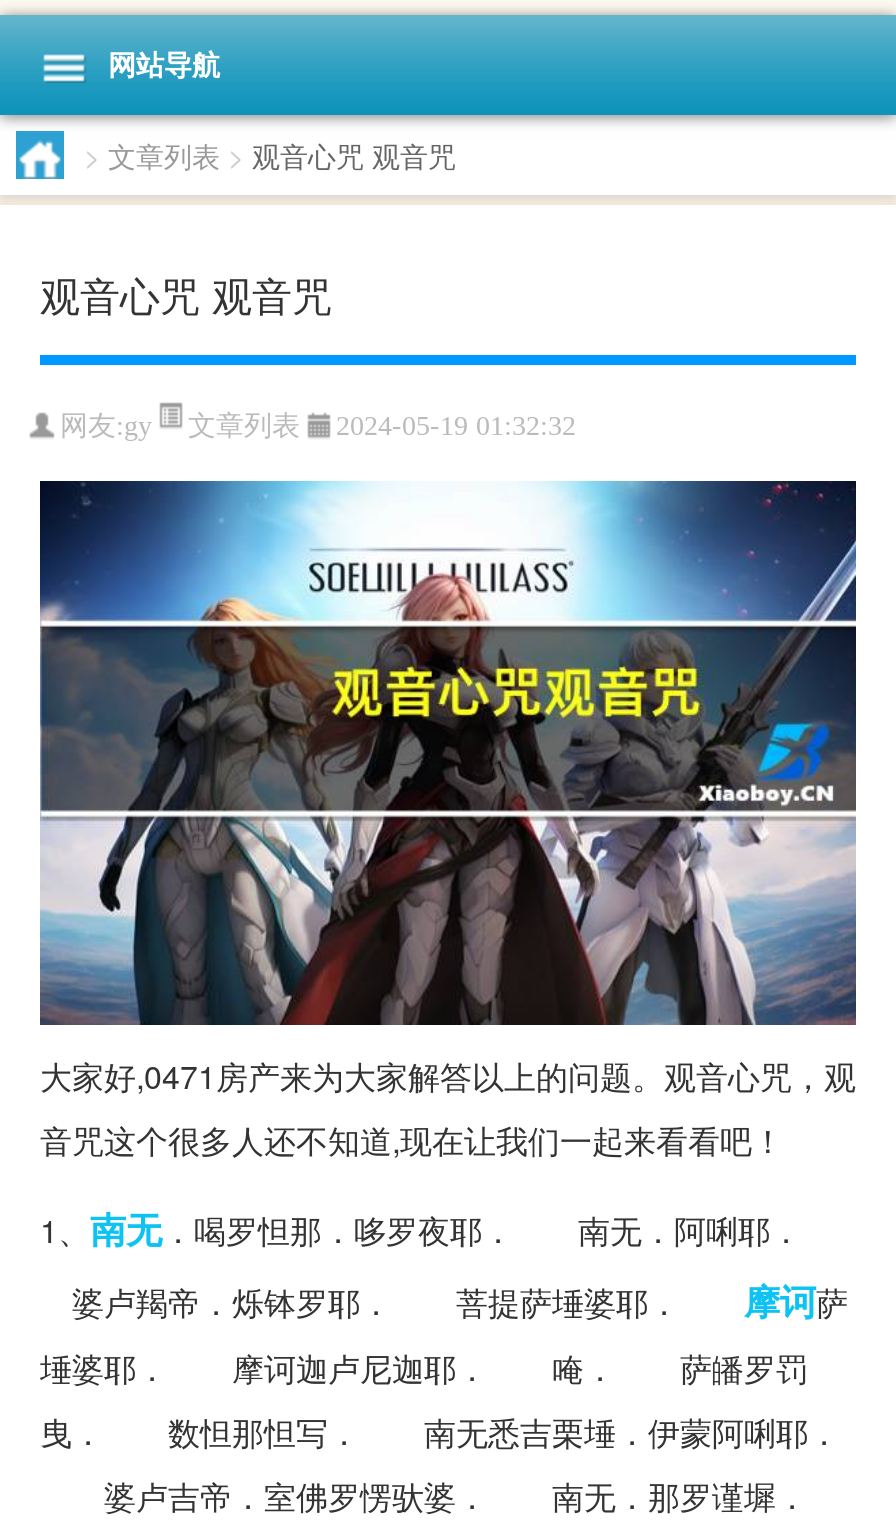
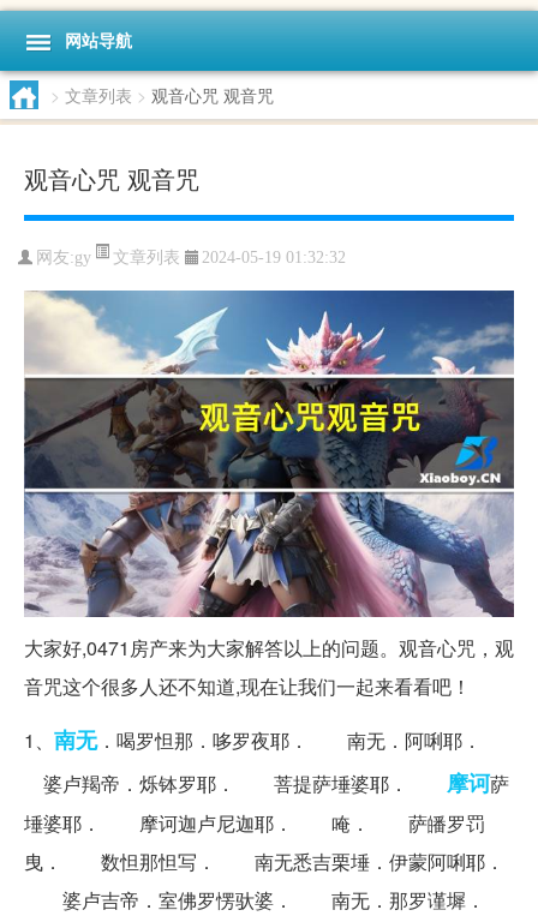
[38,479,858,1027] [image] -> [24,289,514,618] [image]

